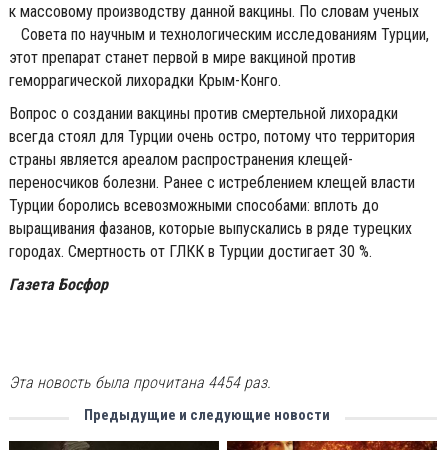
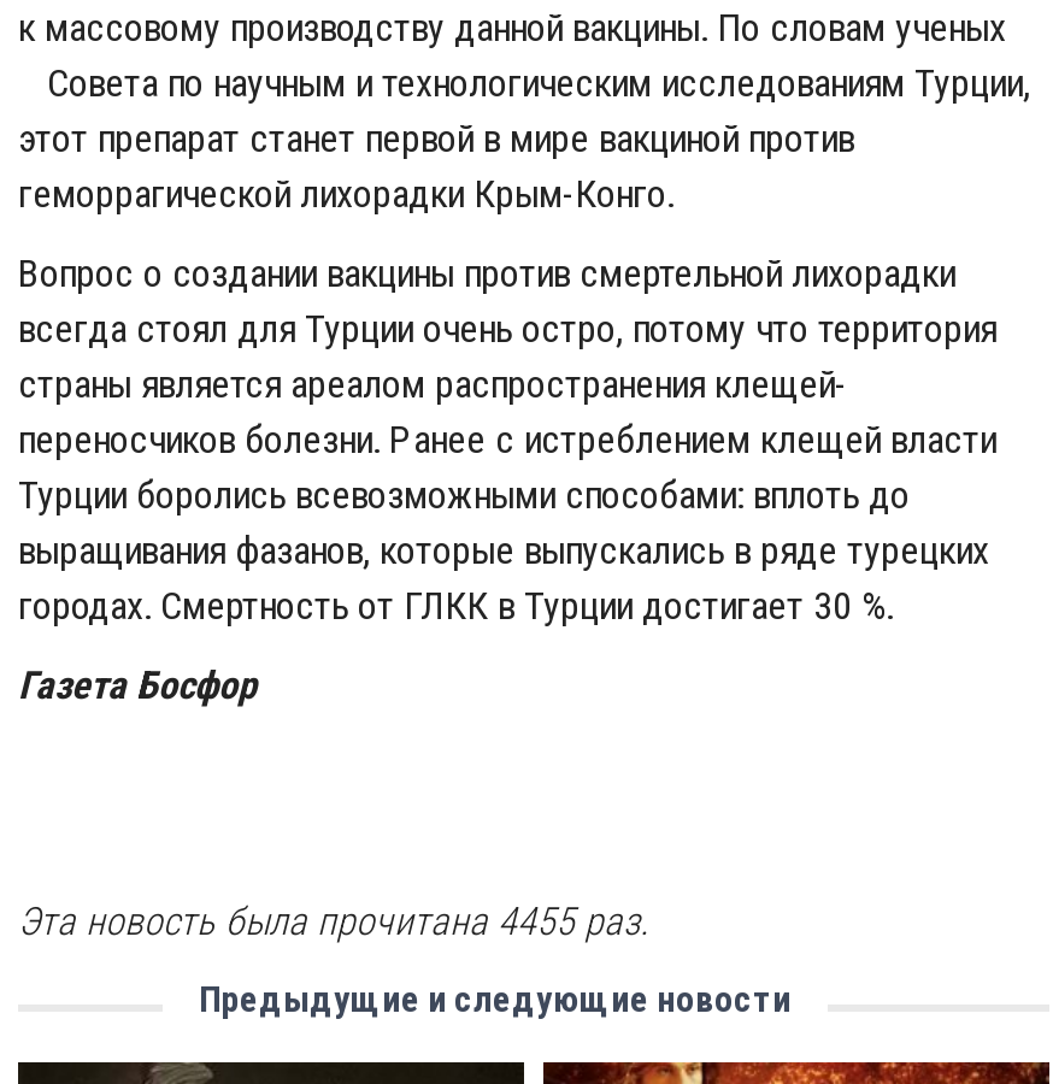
[9,373,271,392] Эта новость была прочитана 4454 раз. -> [18,899,649,944] Эта новость была прочитана 4455 раз.

